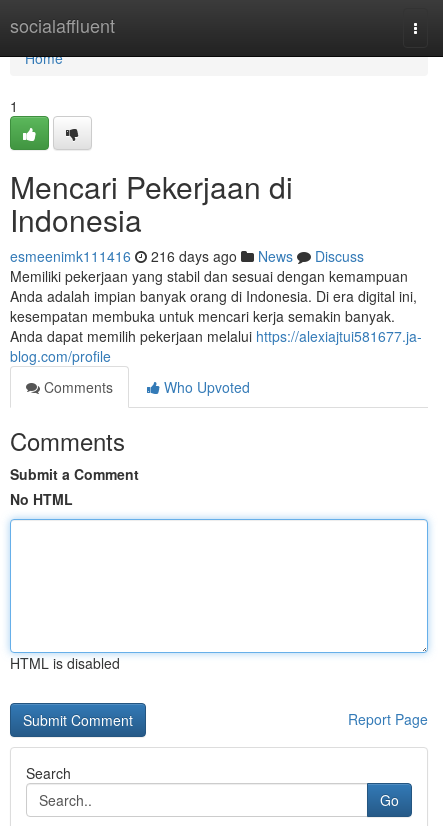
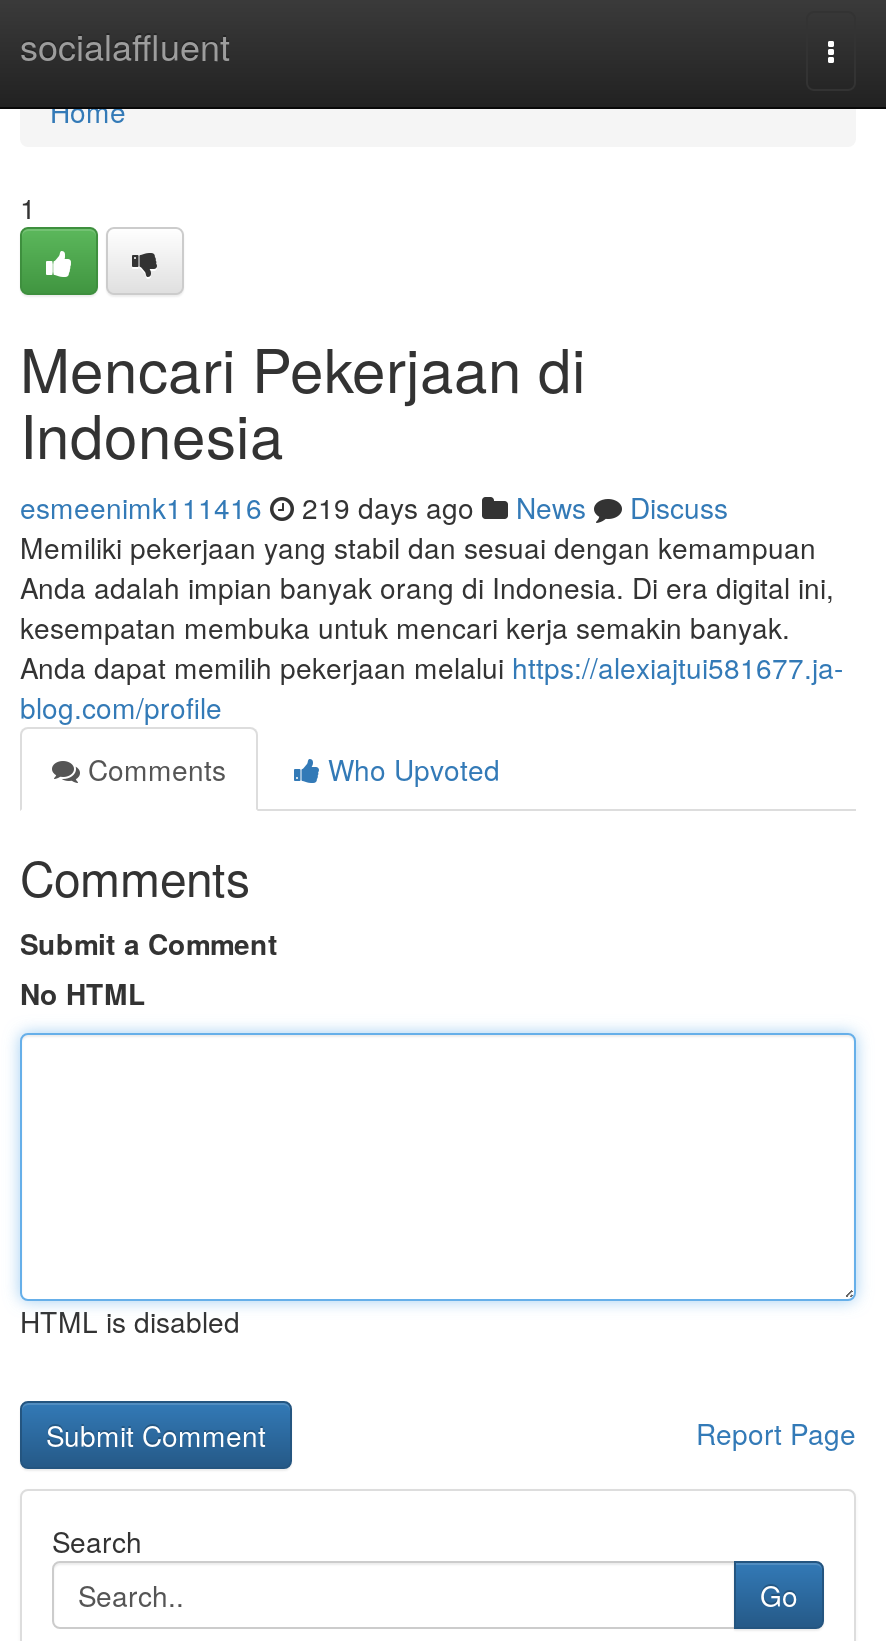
[10,246,364,266] esmeenimk111416 216 days ago News Discuss -> [20,487,728,527] esmeenimk111416 219 days ago News Discuss

